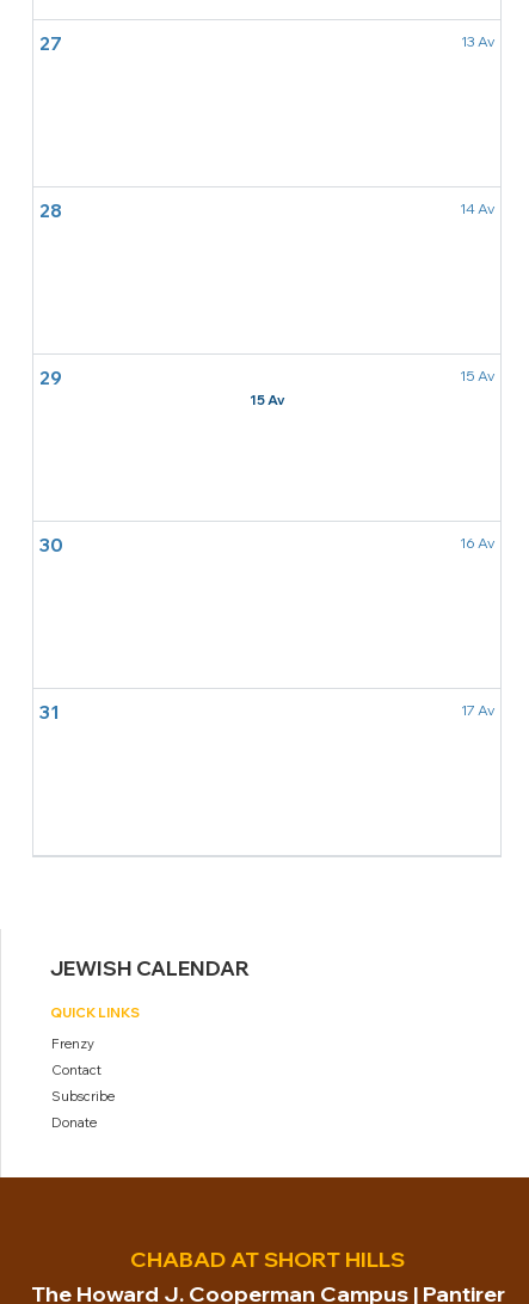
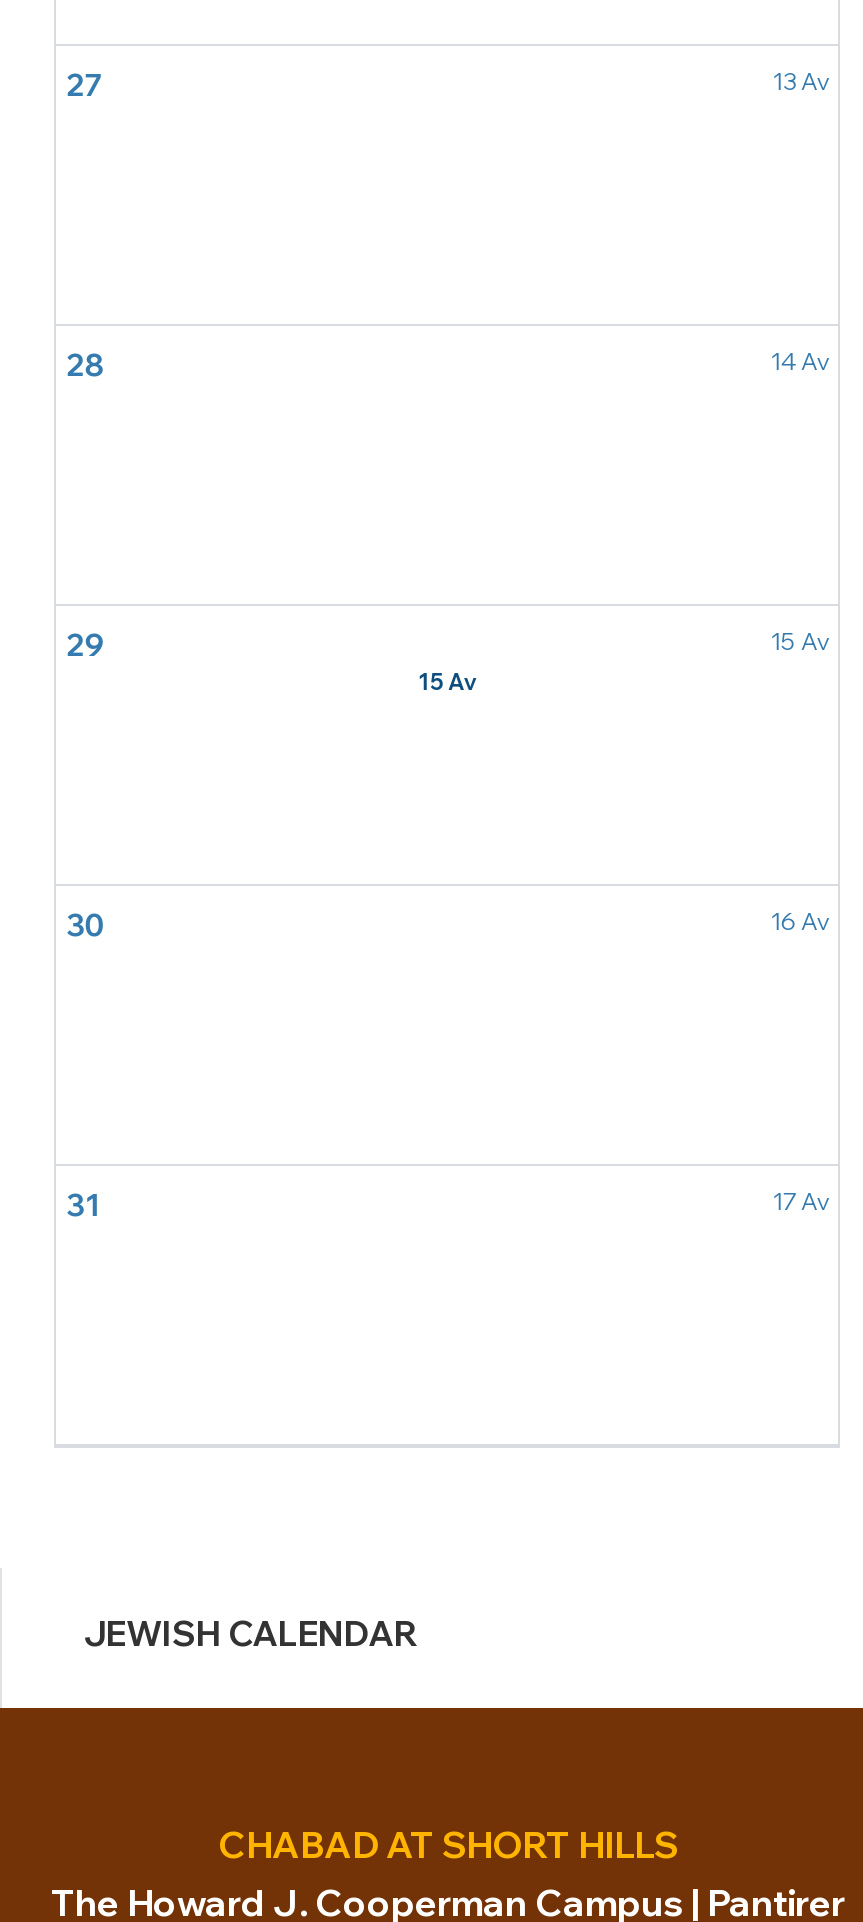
[50,1004,140,1131] QUICK LINKS | Frenzy | Contact | Subscribe | Donate -> none

